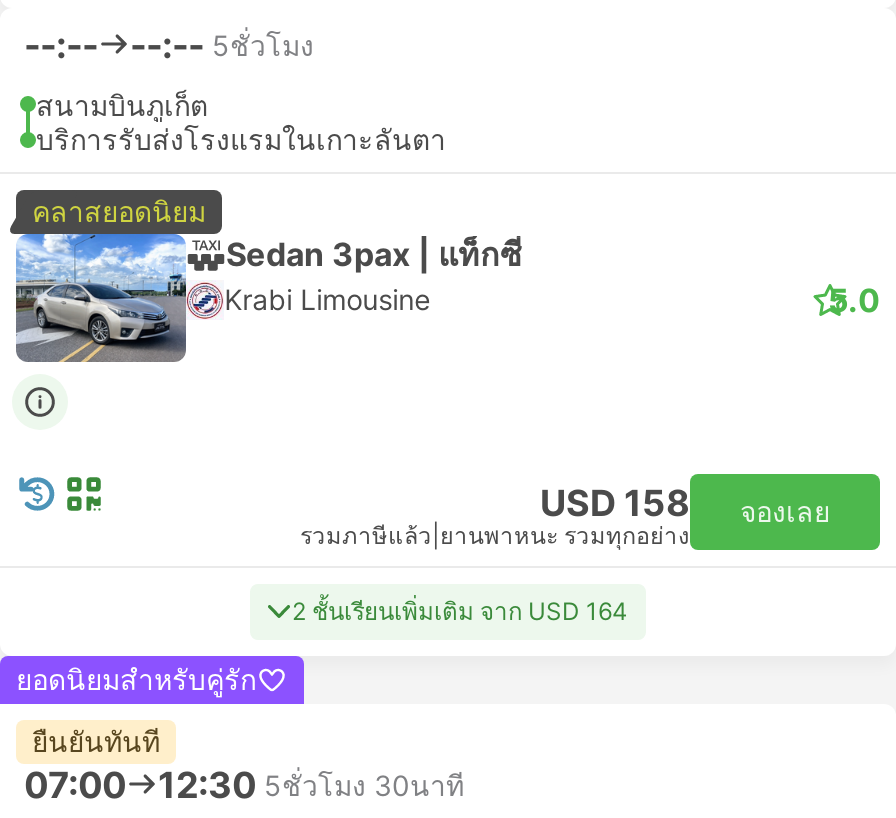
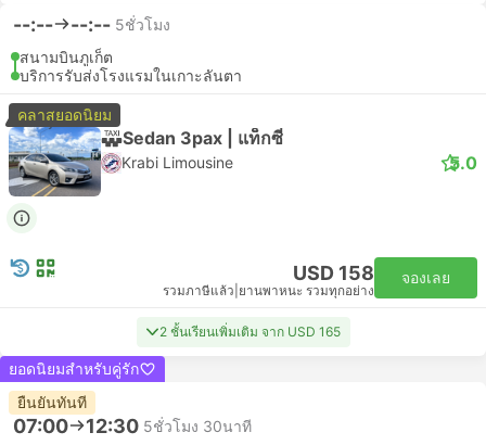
[292,596,628,626] 2 ชั้นเรียนเพิ่มเติม จาก USD 164 -> [159,323,340,340] 2 ชั้นเรียนเพิ่มเติม จาก USD 165

